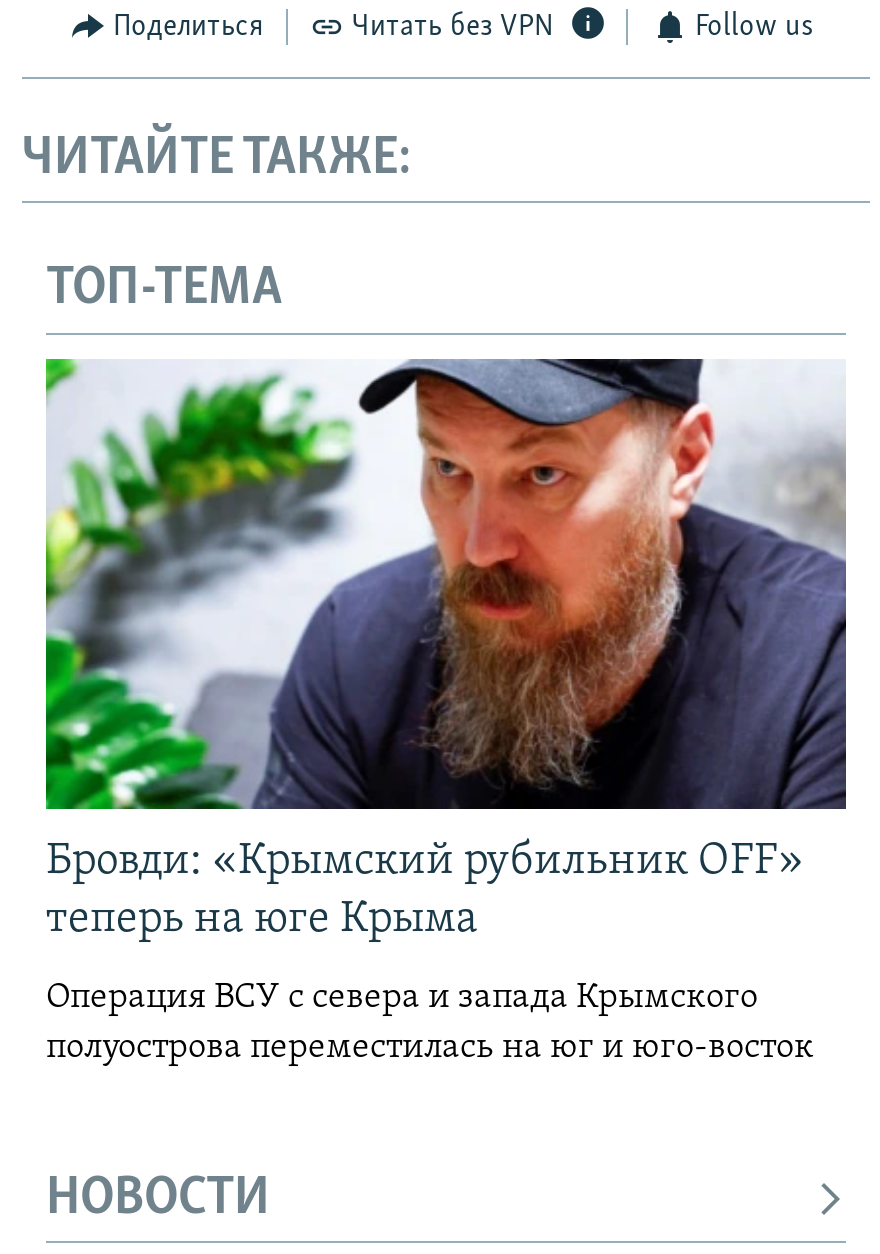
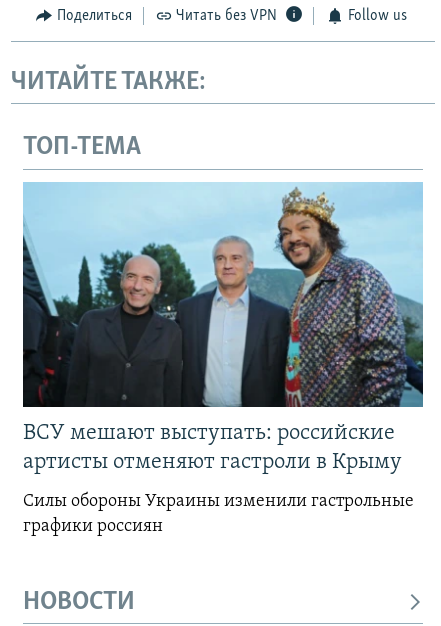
[44,357,848,943] [image] | Бровди: «Крымский рубильник OFF» | теперь на юге Крыма -> [22,182,424,474] [image] | ВСУ мешают выступать: российские | артисты отменяют гастроли в Крыму
[46,979,814,1067] Операция ВСУ с севера и запада Крымского | полуострова переместилась на юг и юго-восток -> [23,492,414,536] Силы обороны Украины изменили гастрольные | графики россиян

